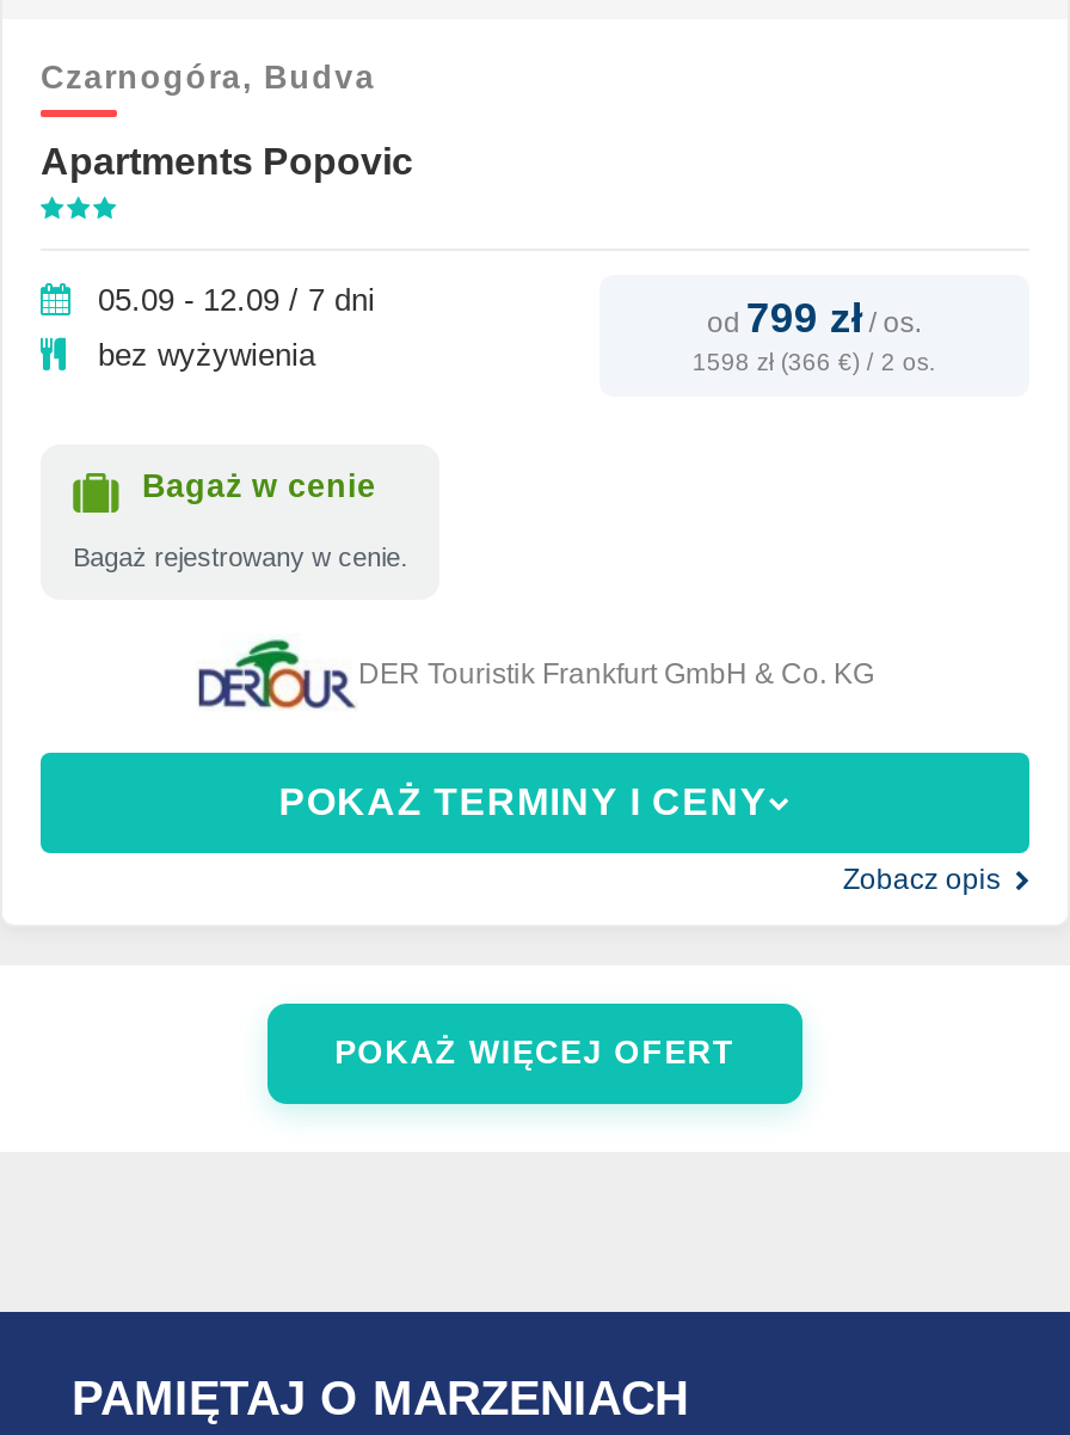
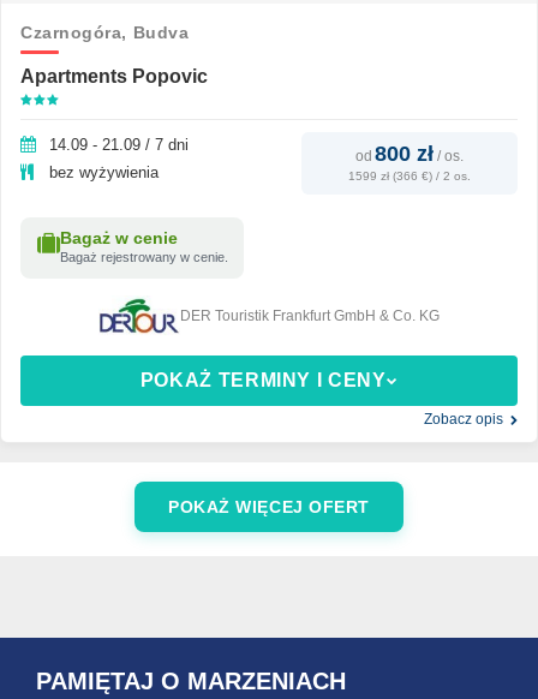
[98,281,375,317] 05.09 - 12.09 / 7 dni -> [49,136,189,154] 14.09 - 21.09 / 7 dni
[707,293,921,341] od 799 zł / os. -> [355,142,463,166] od 800 zł / os.
[692,348,936,374] 1598 zł (366 €) / 2 os. -> [348,170,471,183] 1599 zł (366 €) / 2 os.

